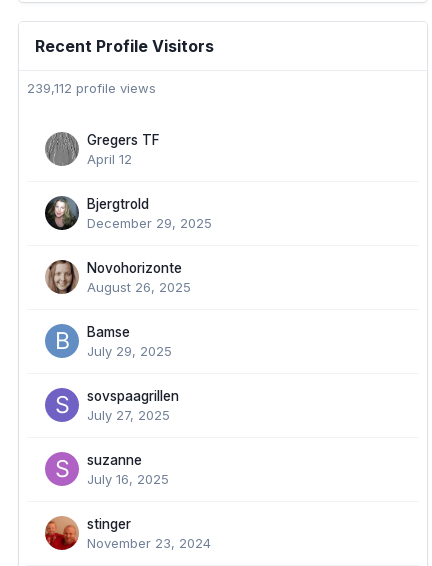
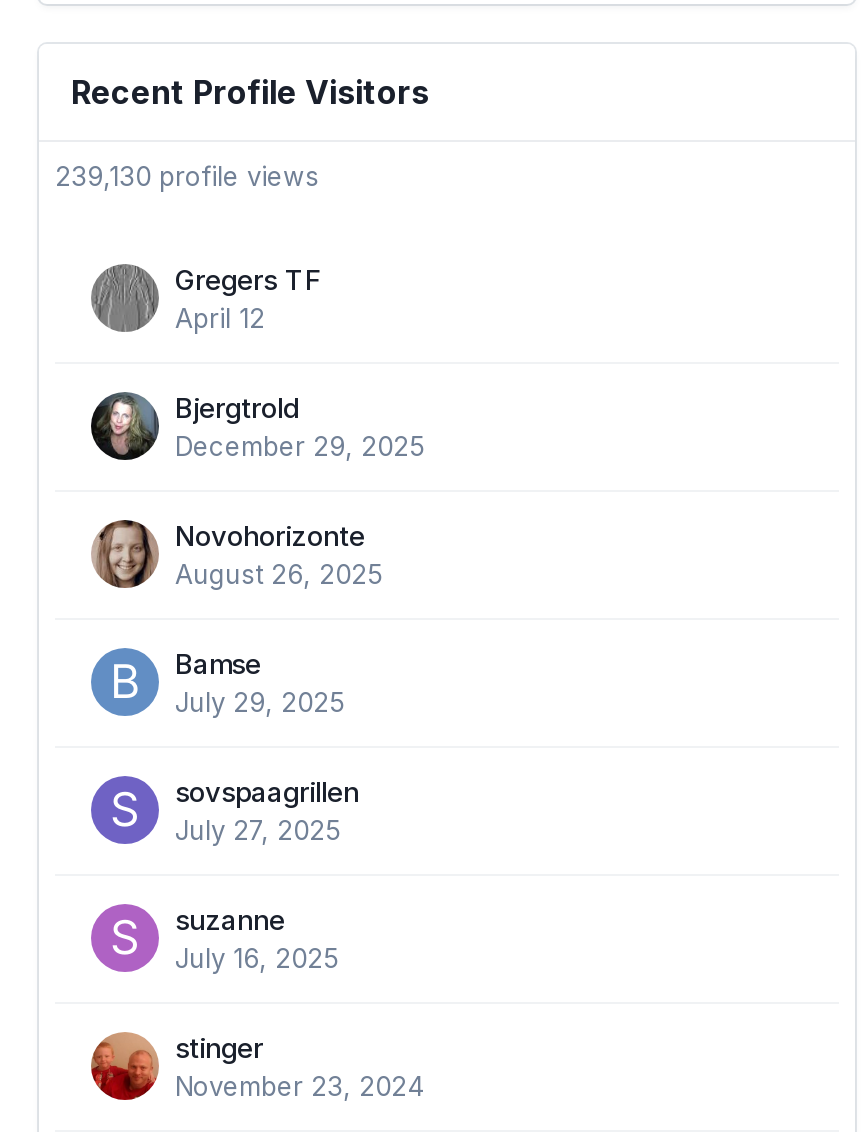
[27,80,156,96] 239,112 profile views -> [55,160,319,192] 239,130 profile views

